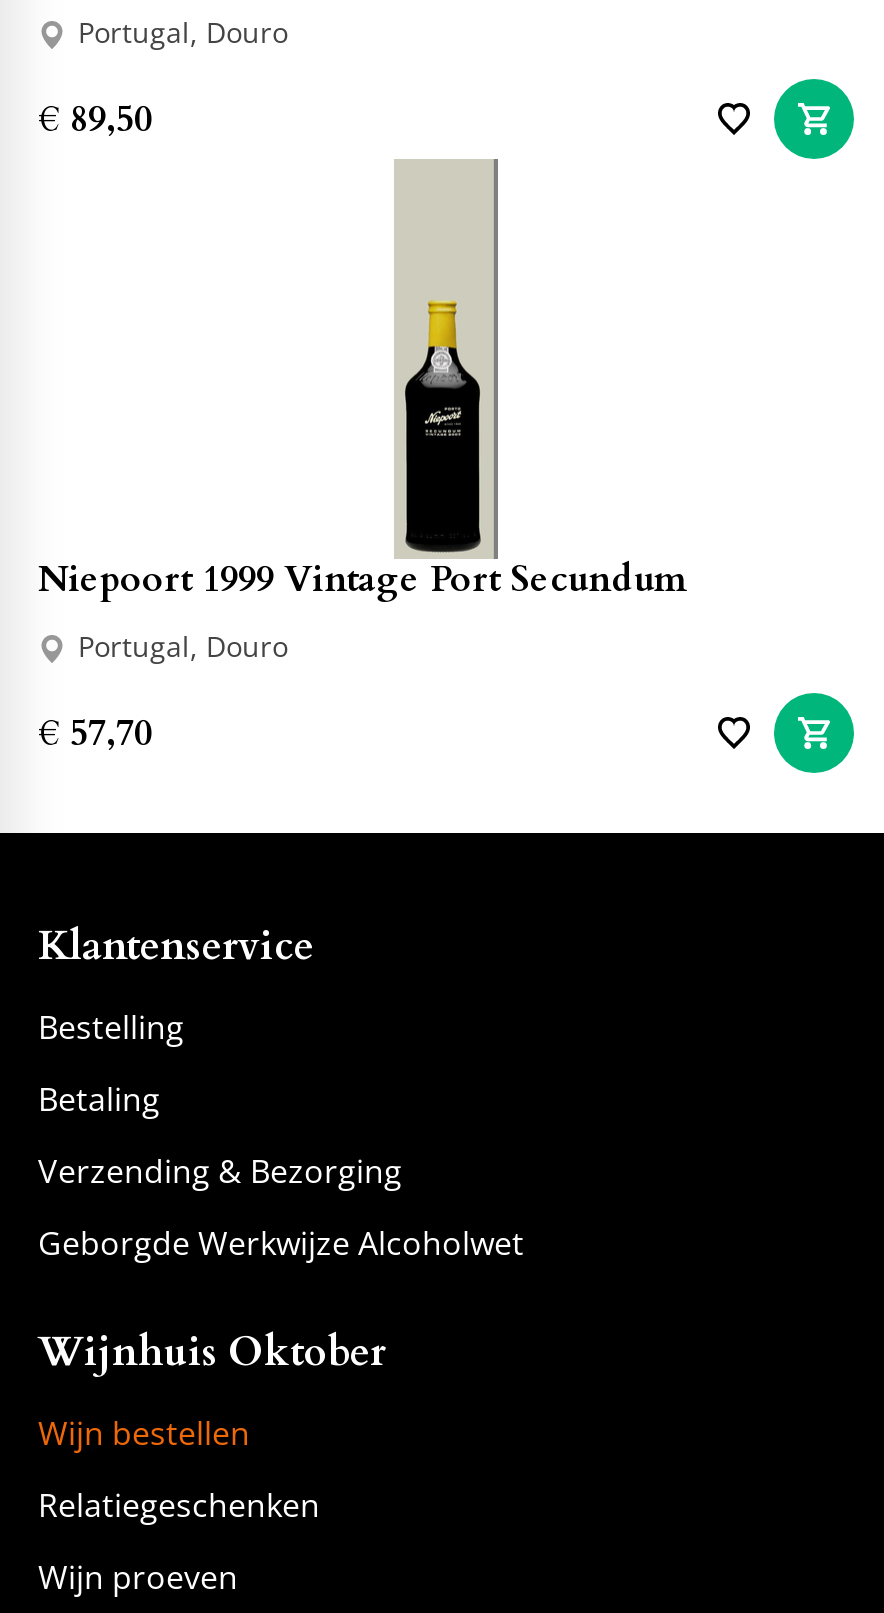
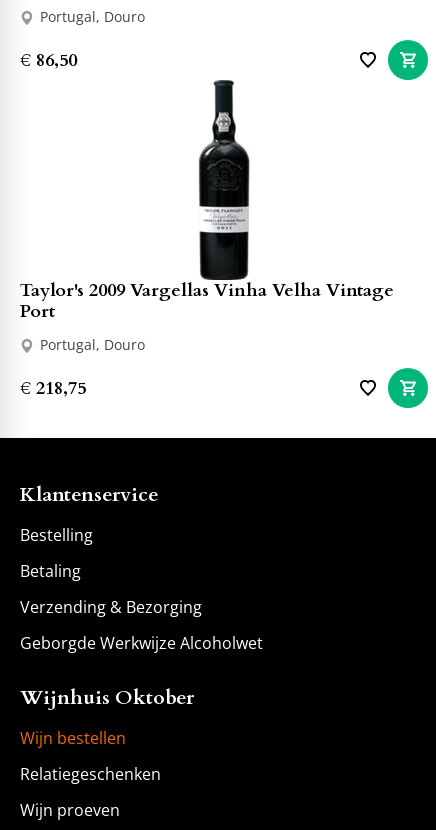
[38,94,152,144] € 89,50 -> [20,48,77,73] € 86,50
[38,157,688,605] [image] | Niepoort 1999 Vintage Port Secundum -> [20,80,394,324] [image] | Taylor's 2009 Vargellas Vinha Velha Vintage | Port
[38,708,152,758] € 57,70 -> [20,376,86,401] € 218,75

